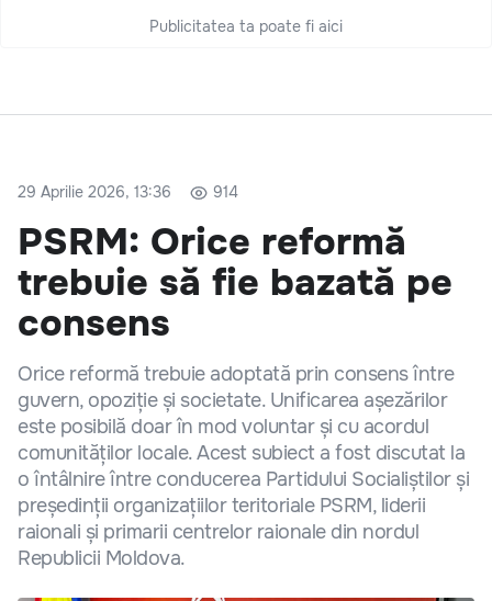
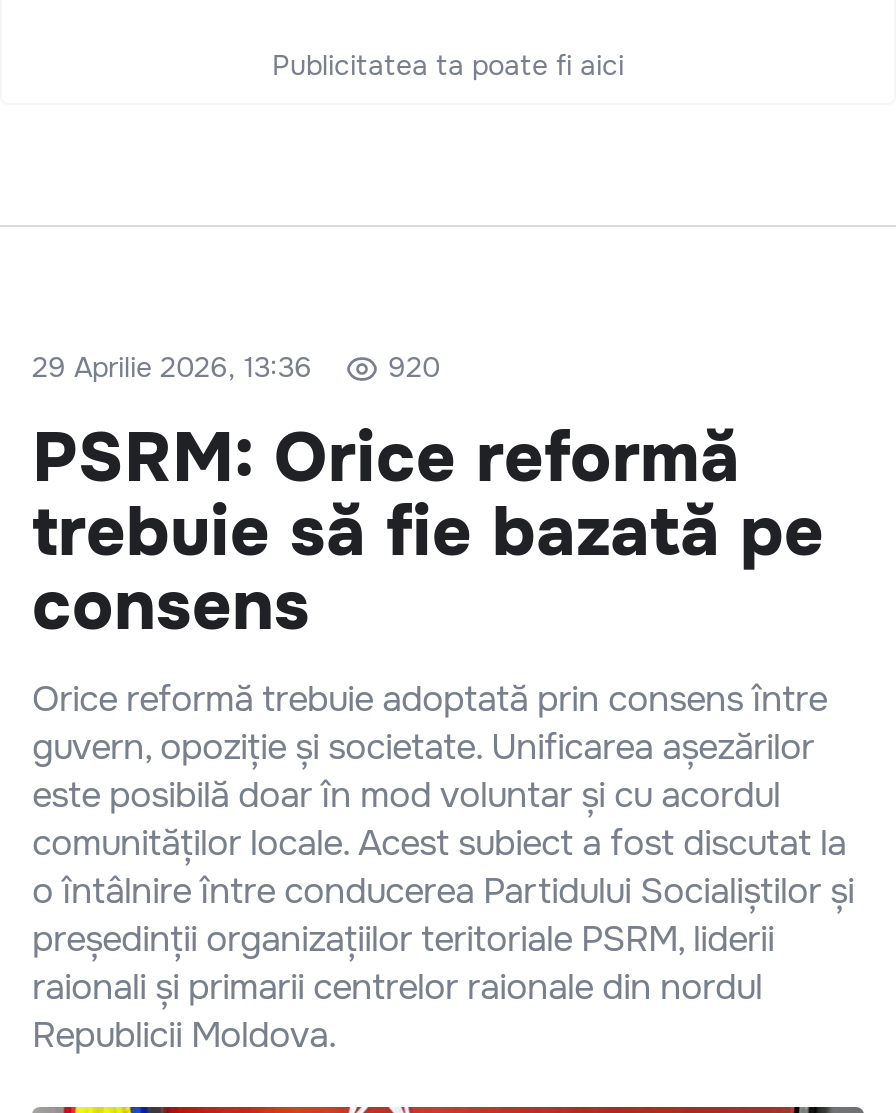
[213,182,238,202] 914 -> [388,349,440,385] 920

